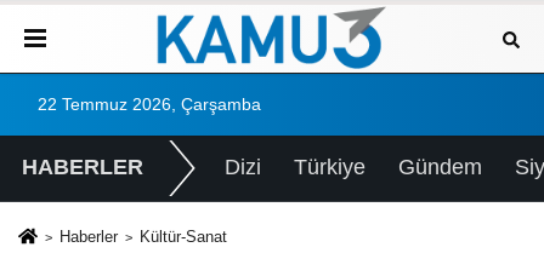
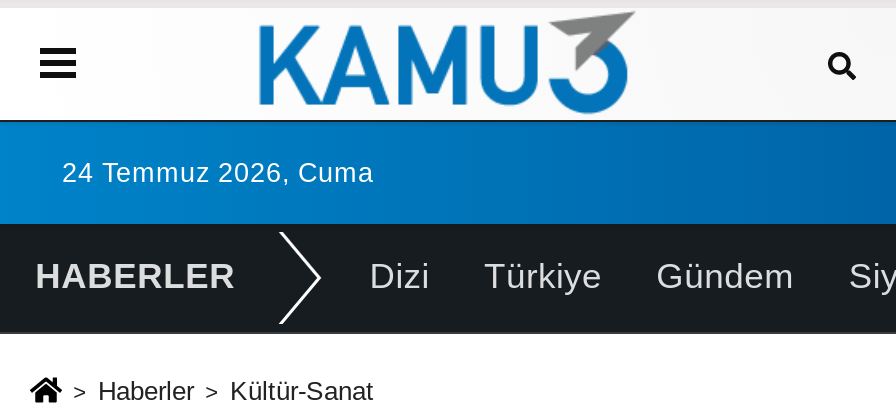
[38,96,261,114] 22 Temmuz 2026, Çarşamba -> [62,158,374,188] 24 Temmuz 2026, Cuma

